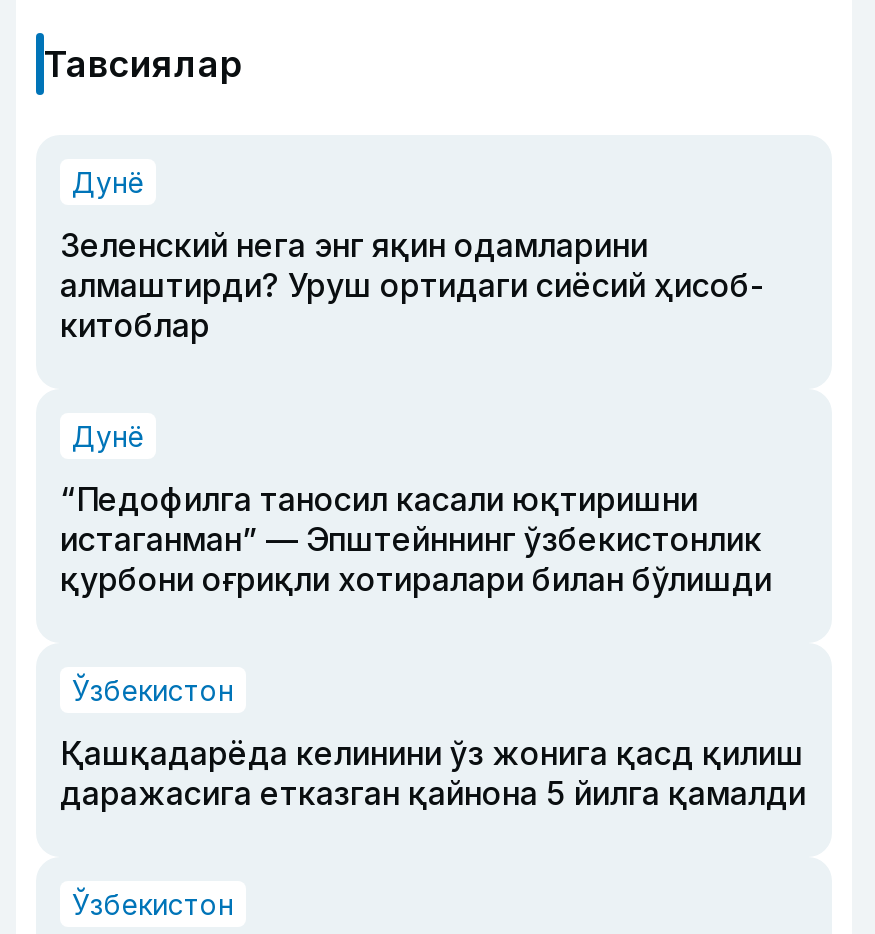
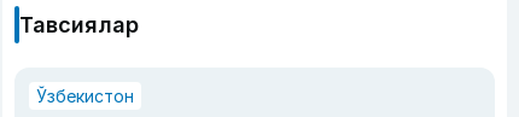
[60,165,806,813] Дунё | Зеленский нега энг яқин одамларини | алмаштирди? Уруш ортидаги сиёсий ҳисоб- | китоблар | Дунё | “Педофилга таносил касали юқтиришни | истаганман” — Эпштейннинг ўзбекистонлик | қурбони оғриқли хотиралари билан бўлишди | Ўзбекистон | Қашқадарёда келинини ўз жонига қасд қилиш | даражасига етказган қайнона 5 йилга қамалди -> none

